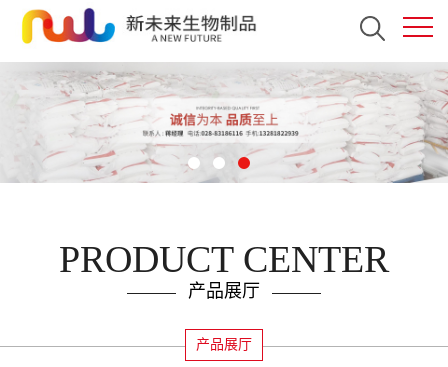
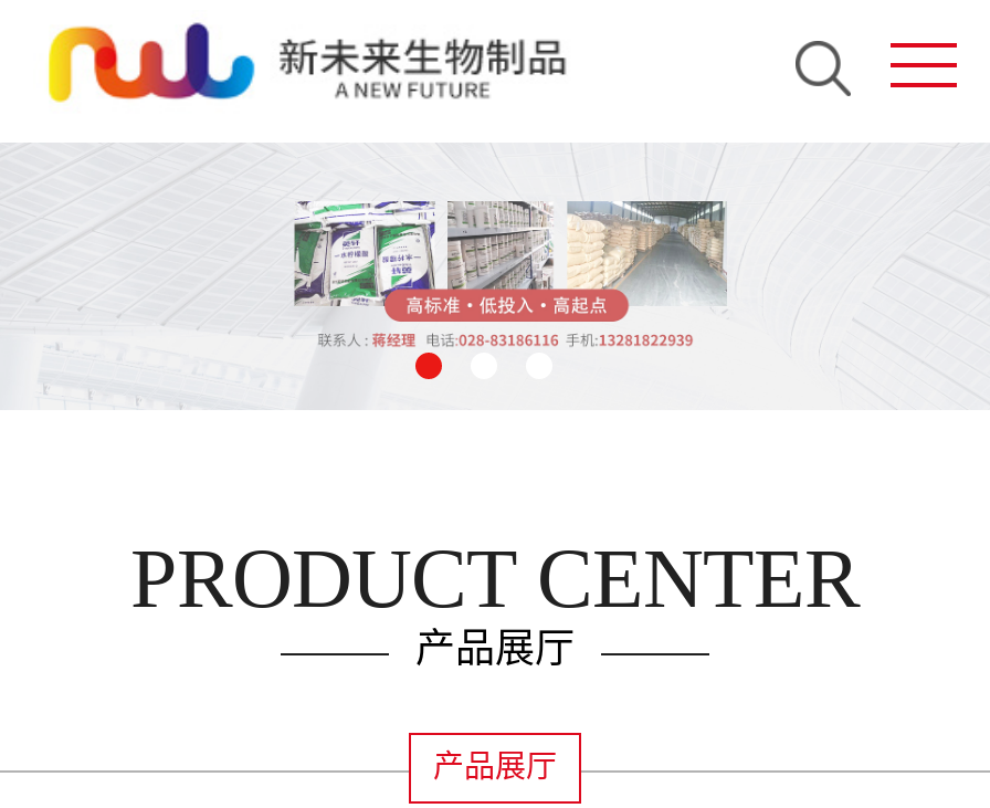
[8,66,445,184] [image] -> [22,151,983,410] [image]

